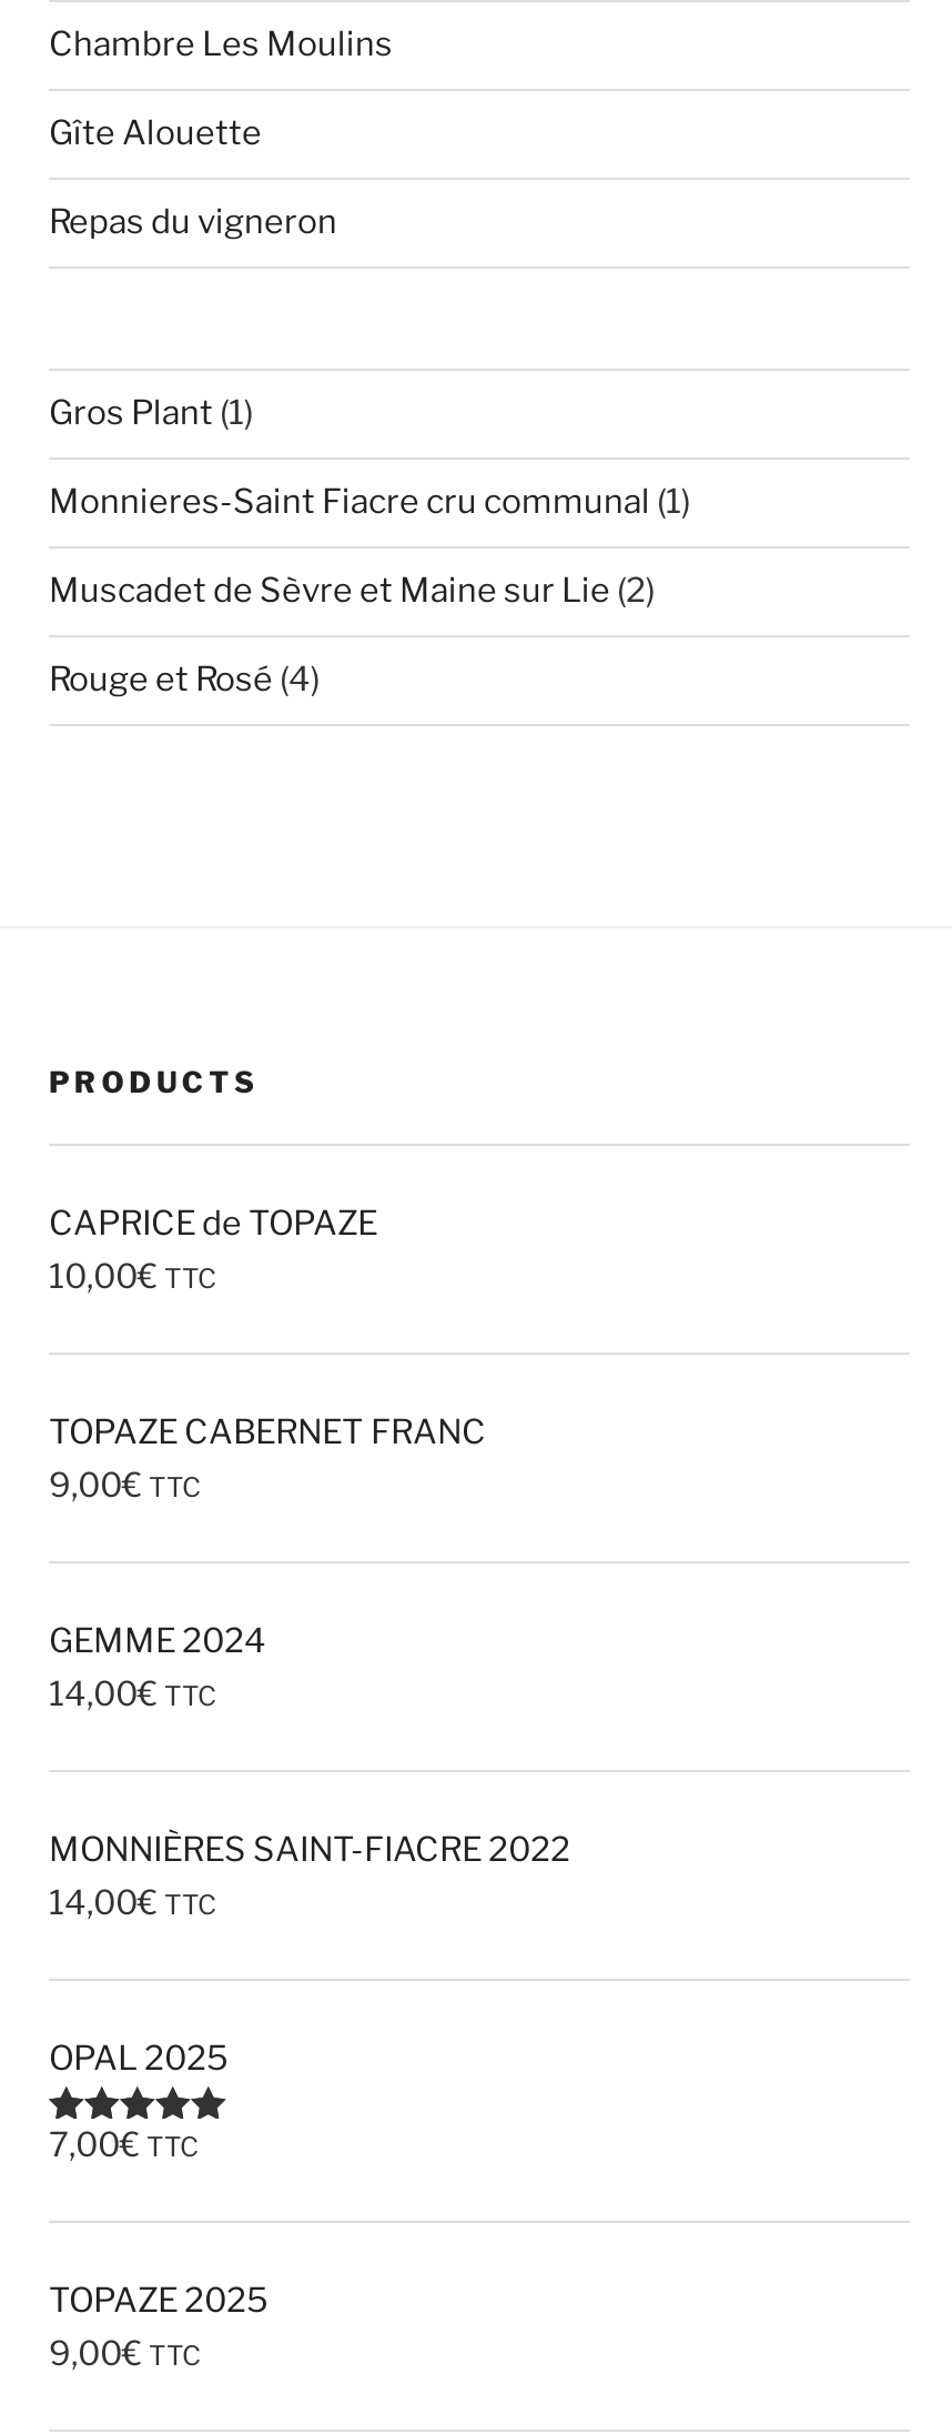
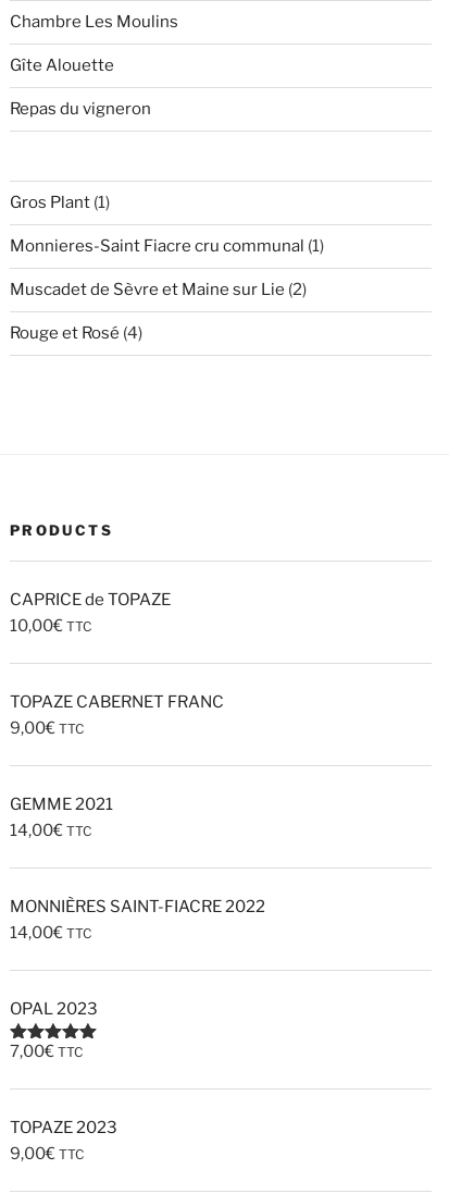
[49,1621,266,1661] GEMME 2024 -> [10,795,113,814] GEMME 2021
[49,2039,229,2079] OPAL 2025 -> [10,999,98,1019] OPAL 2023
[49,2281,269,2321] TOPAZE 2025 -> [10,1118,117,1137] TOPAZE 2023

